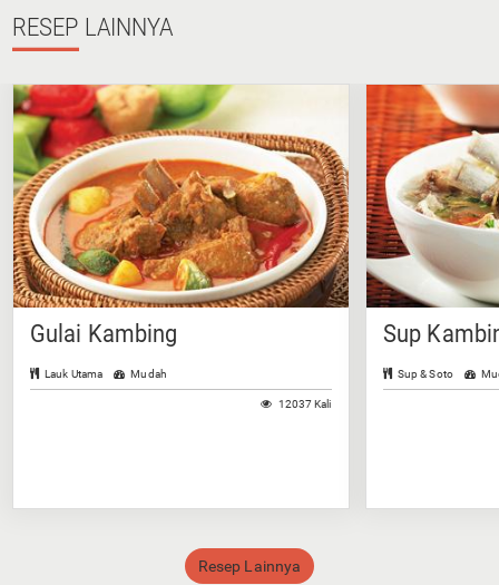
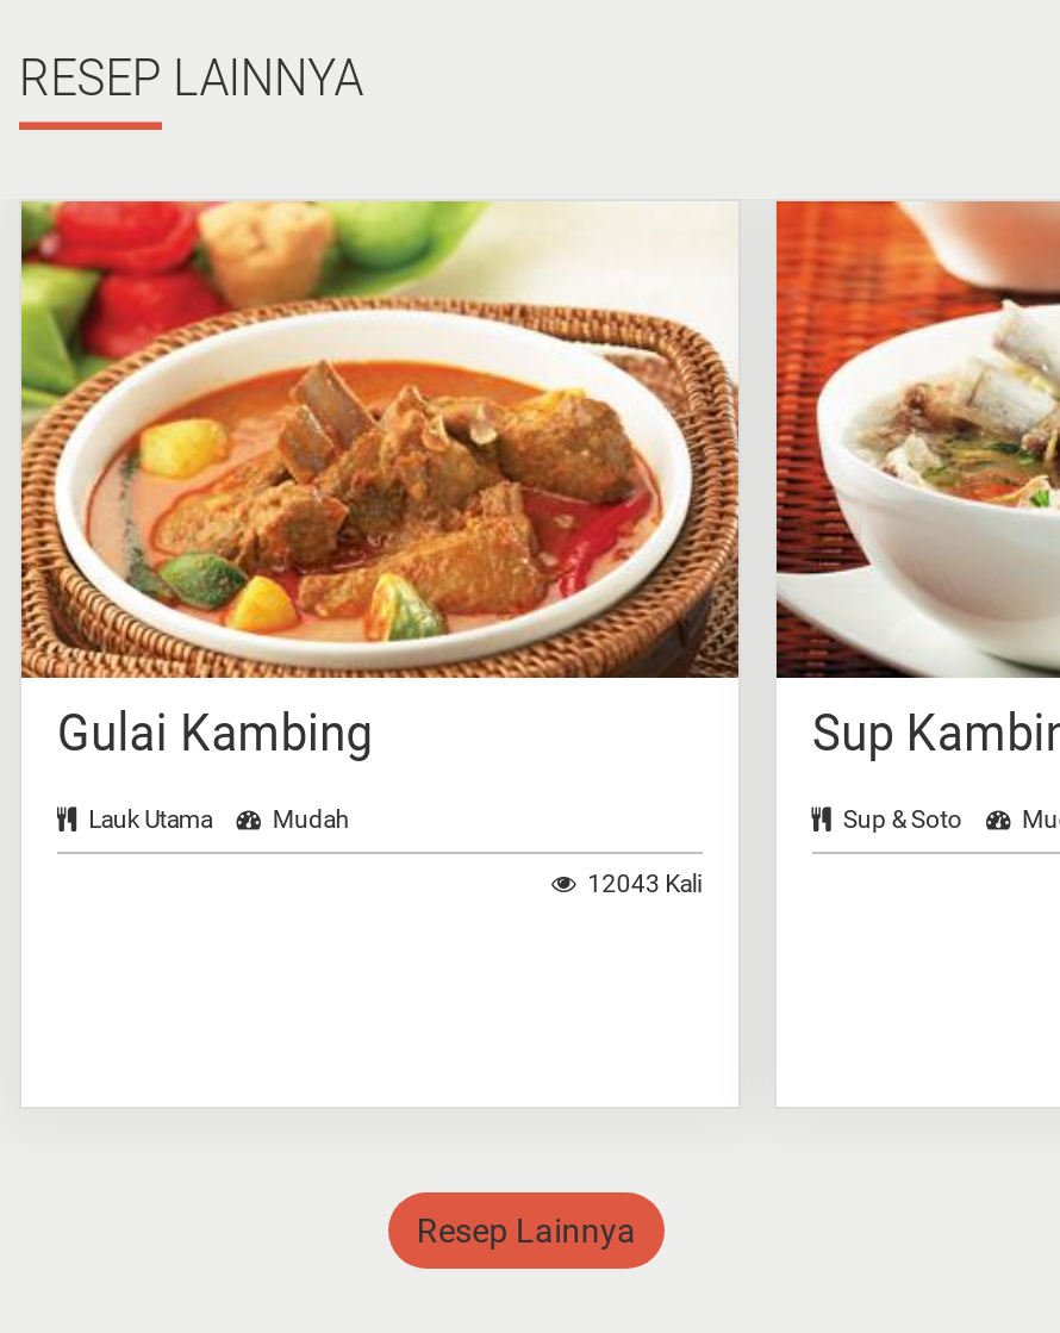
[278,397,331,412] 12037 Kali -> [587,869,702,900] 12043 Kali

